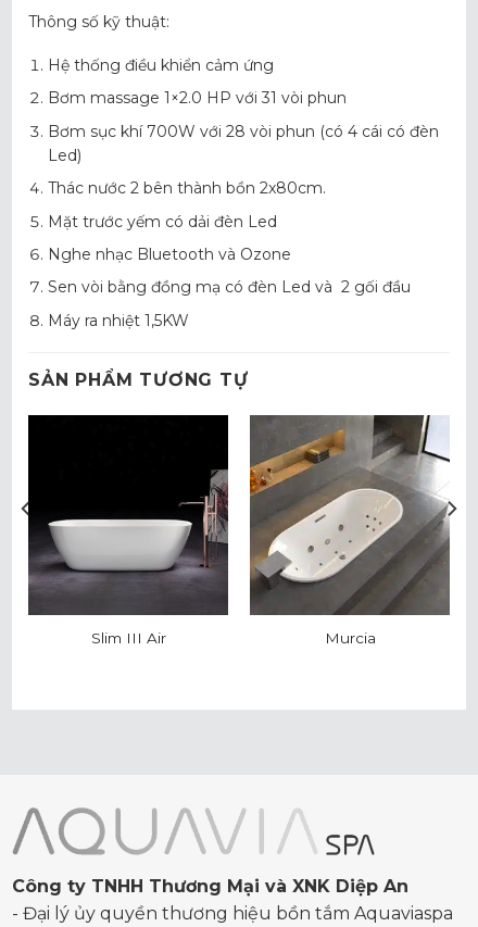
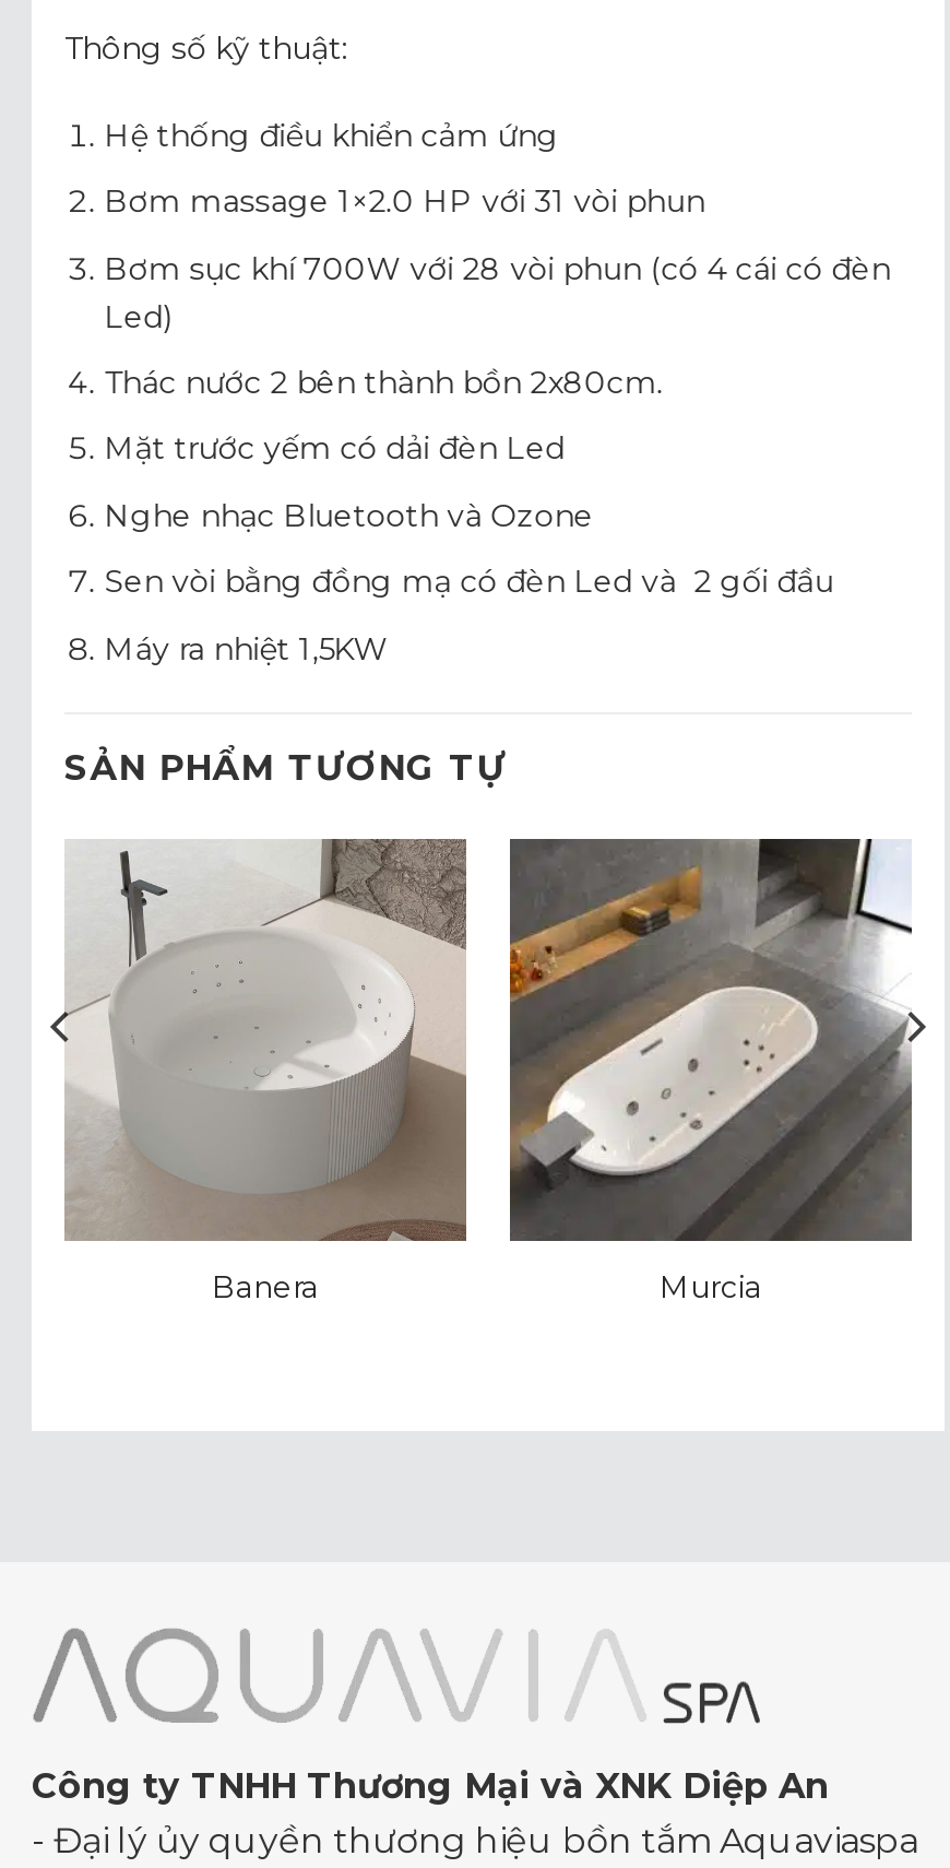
[27,414,229,647] [image] | Slim III Air -> [64,837,468,1305] [image] | Banera

